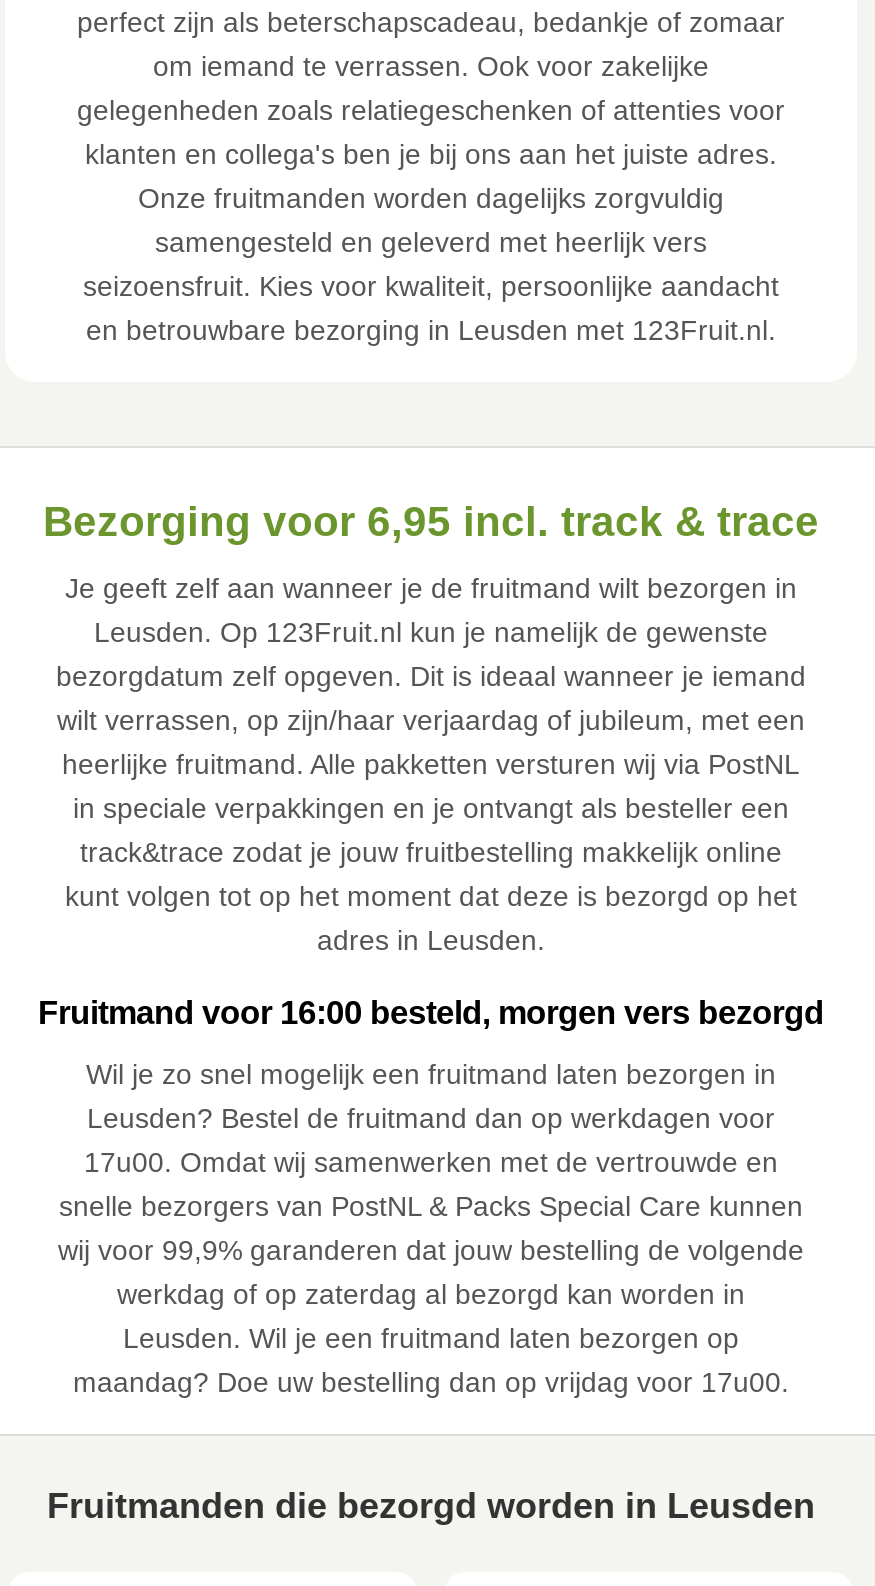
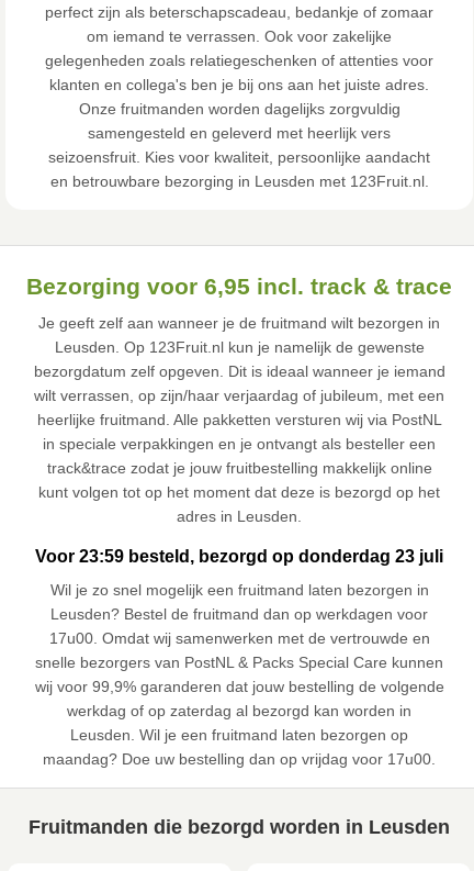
[38,995,824,1031] Fruitmand voor 16:00 besteld, morgen vers bezorgd -> [35,546,443,566] Voor 23:59 besteld, bezorgd op donderdag 23 juli

